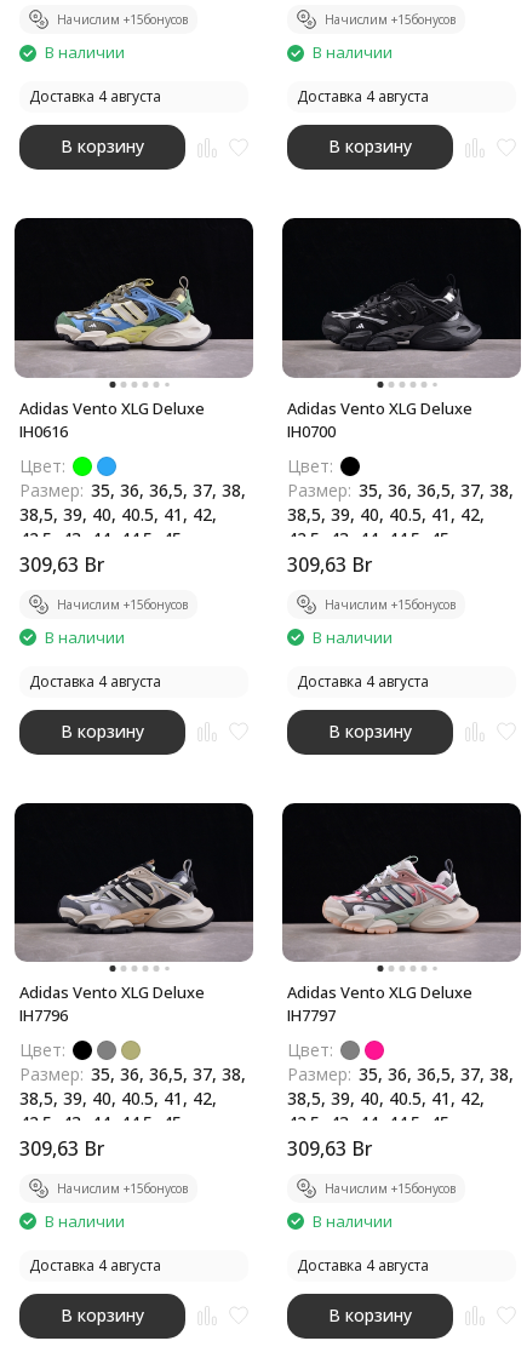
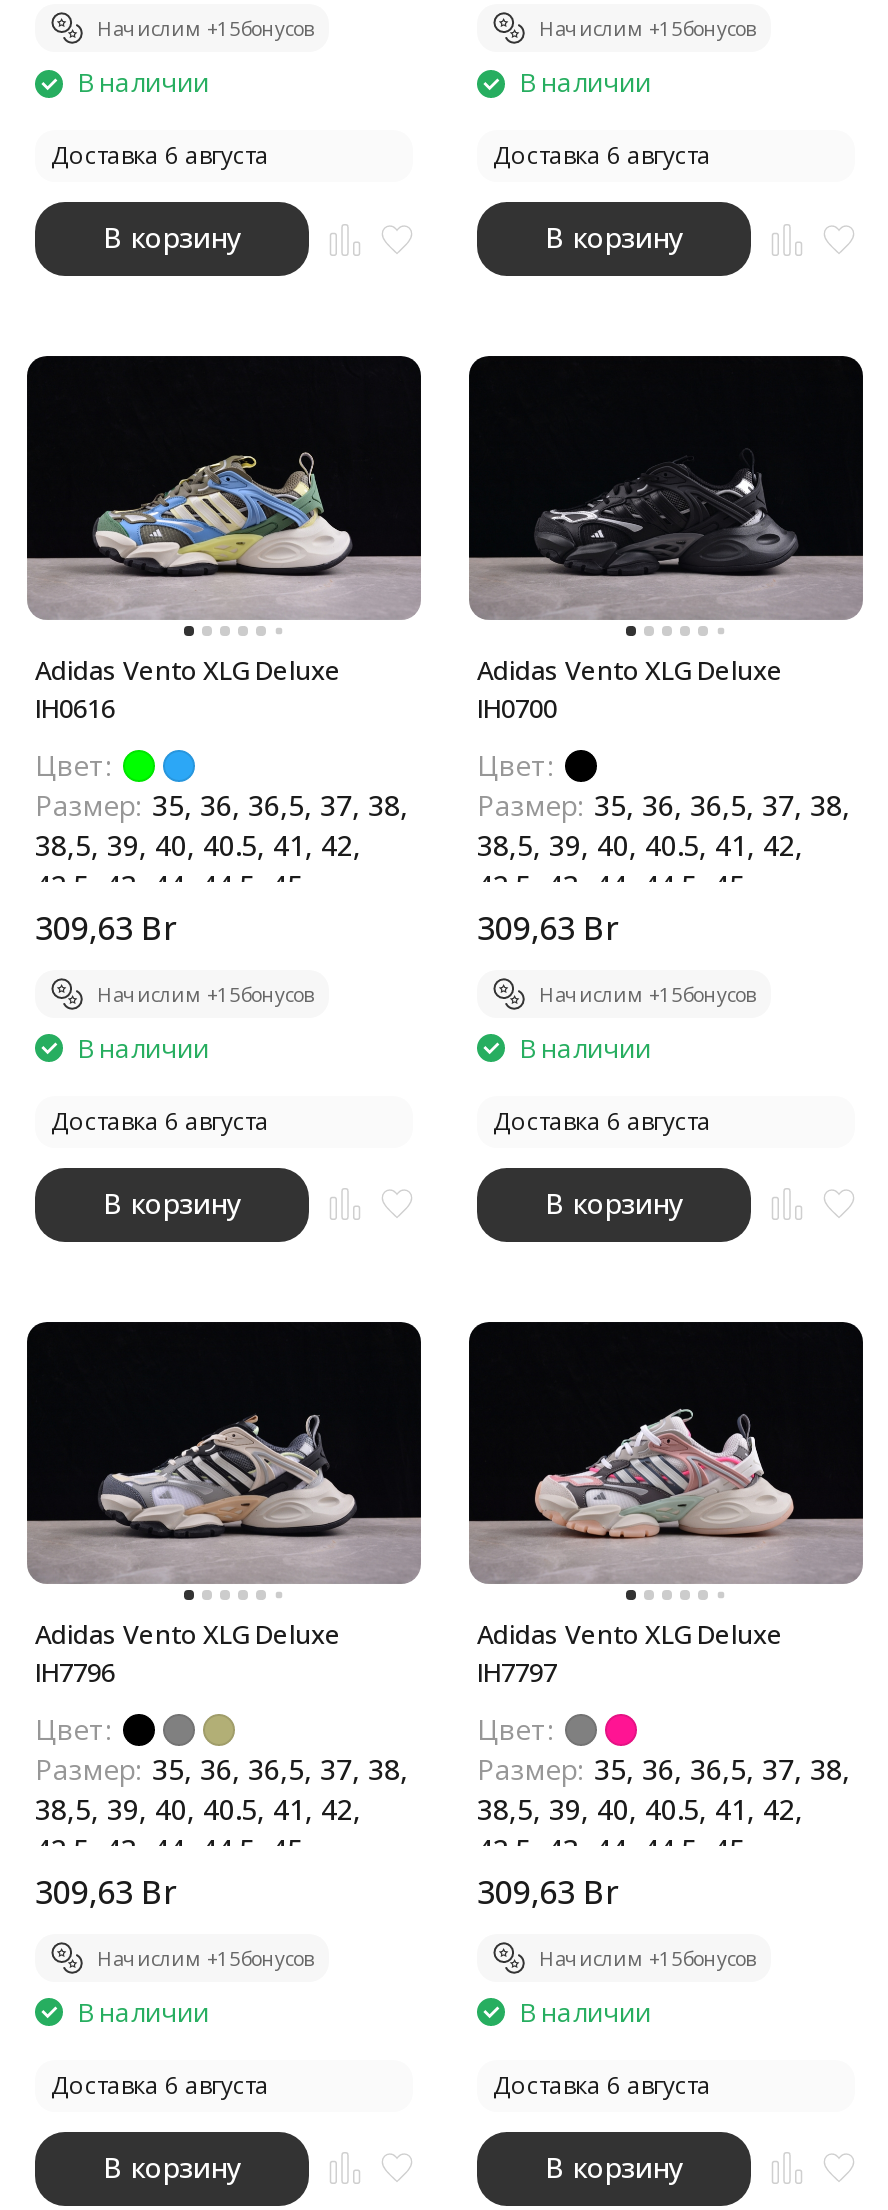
[29,86,161,107] Доставка 4 августа -> [51,139,269,173] Доставка 6 августа
[297,86,429,107] Доставка 4 августа -> [493,139,711,173] Доставка 6 августа
[29,671,161,691] Доставка 4 августа -> [51,1103,269,1137] Доставка 6 августа
[297,671,429,691] Доставка 4 августа -> [493,1103,711,1137] Доставка 6 августа
[29,1255,161,1276] Доставка 4 августа -> [51,2068,269,2102] Доставка 6 августа
[297,1255,429,1276] Доставка 4 августа -> [493,2068,711,2102] Доставка 6 августа

